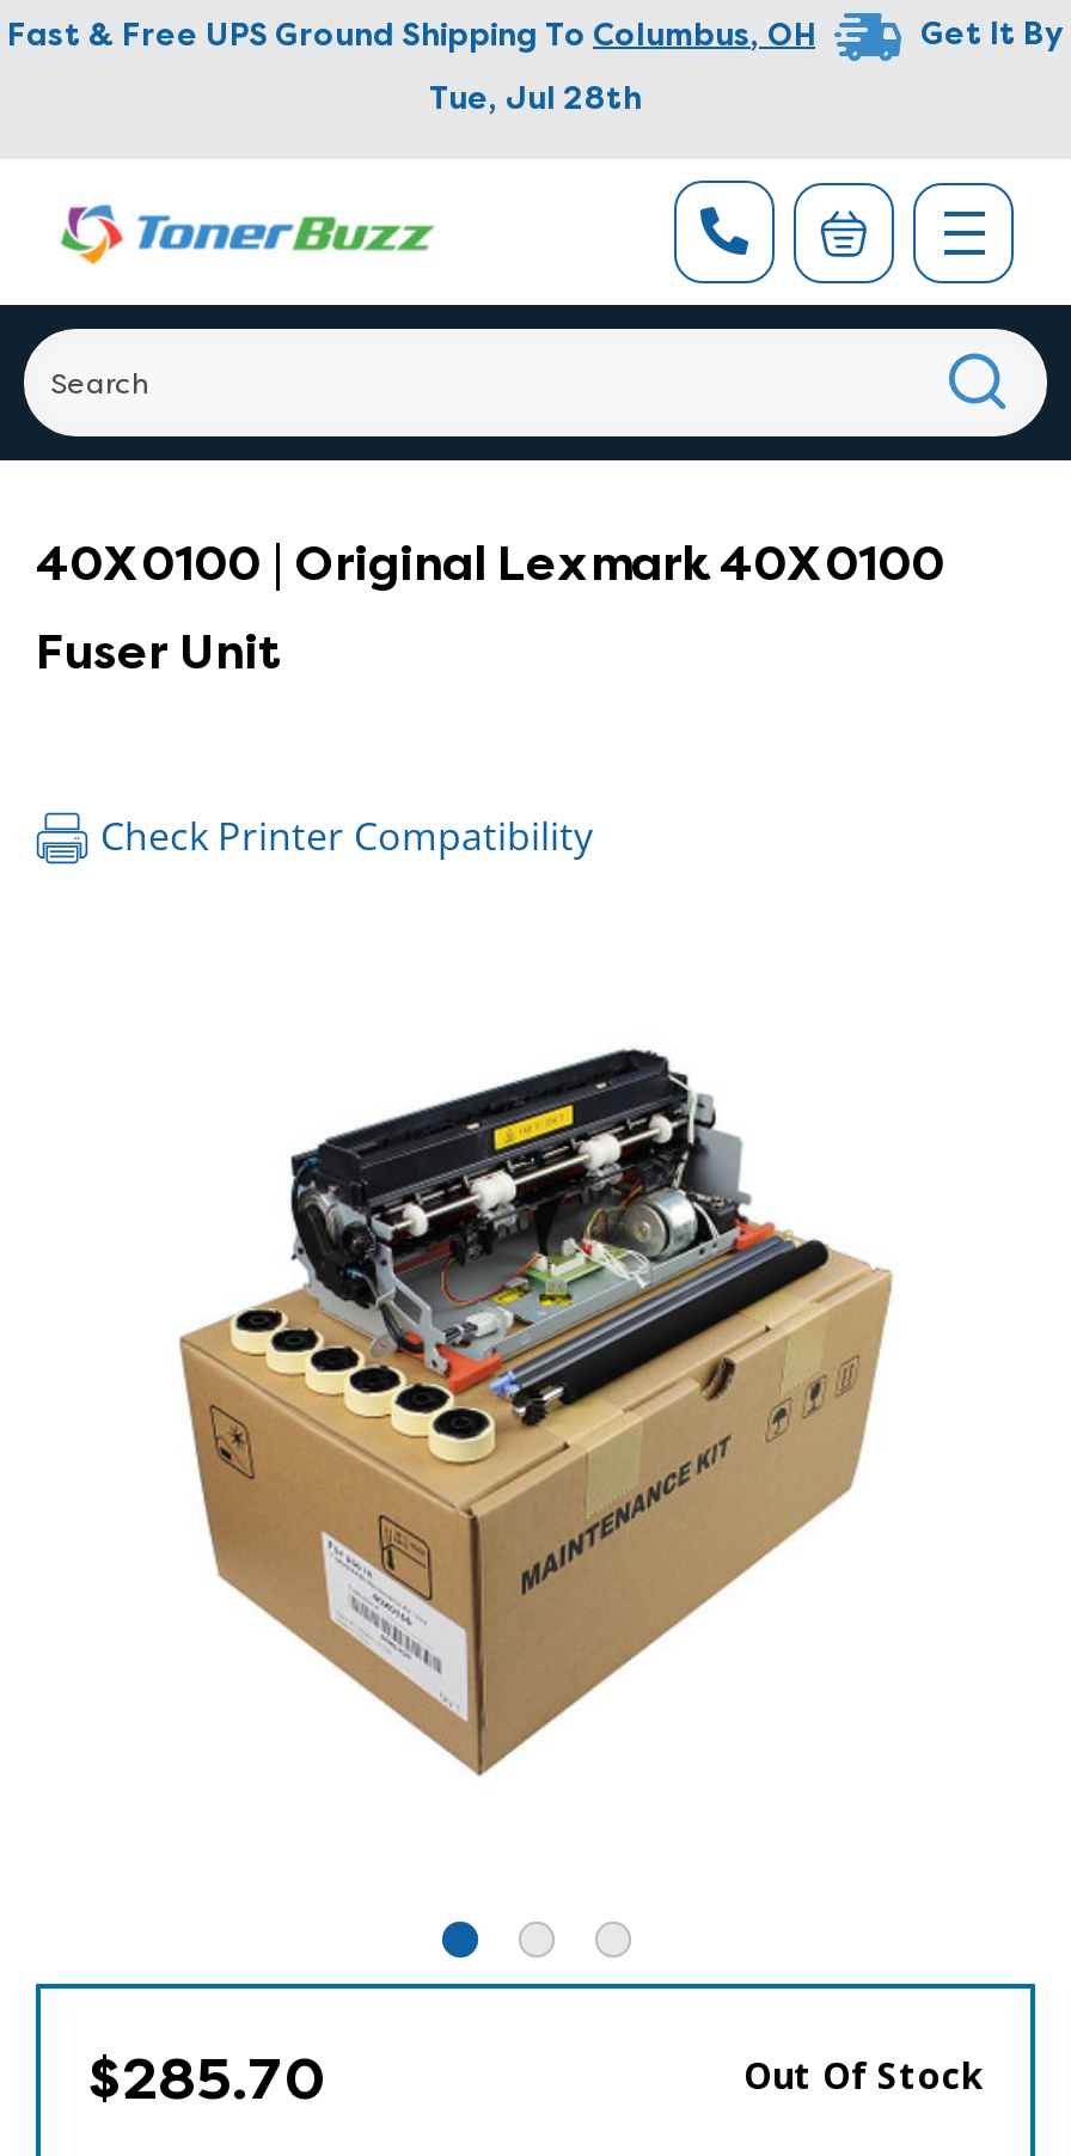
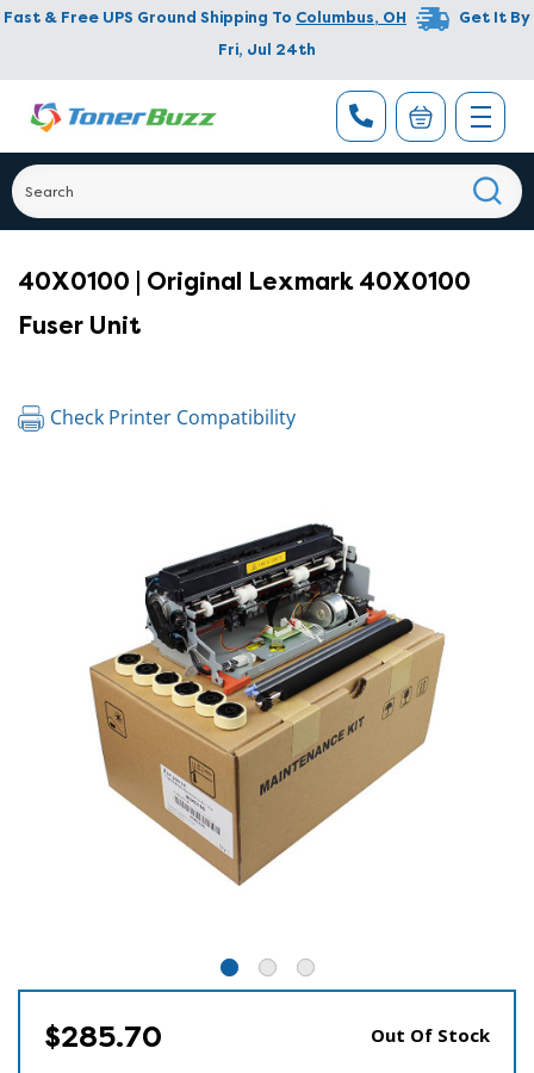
[429,78,642,118] Tue, Jul 28th -> [218,39,316,60] Fri, Jul 24th

